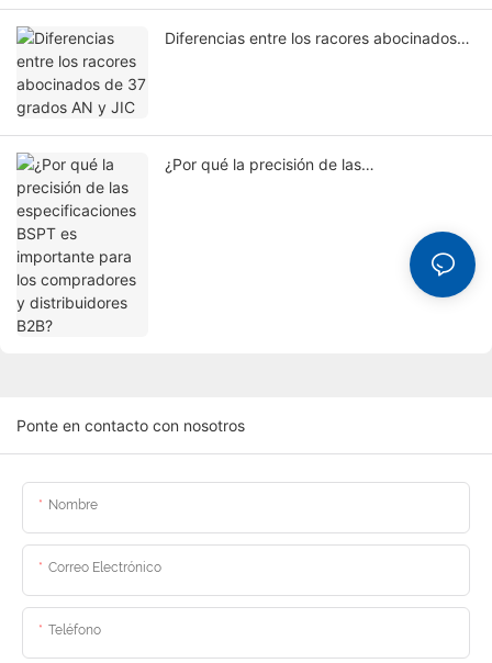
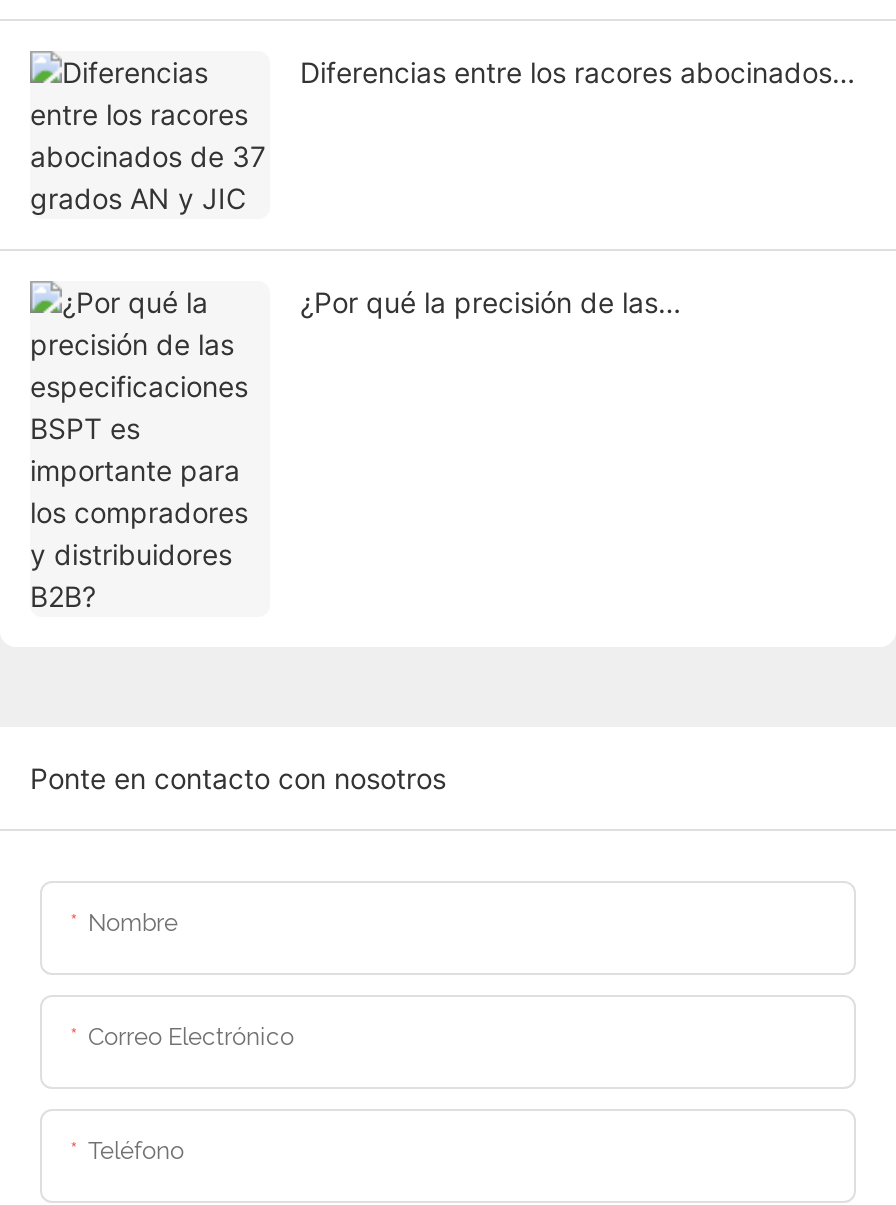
[407,229,478,300] [image] -> none

